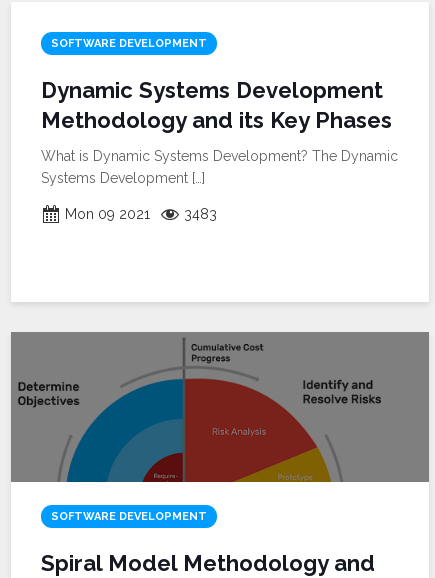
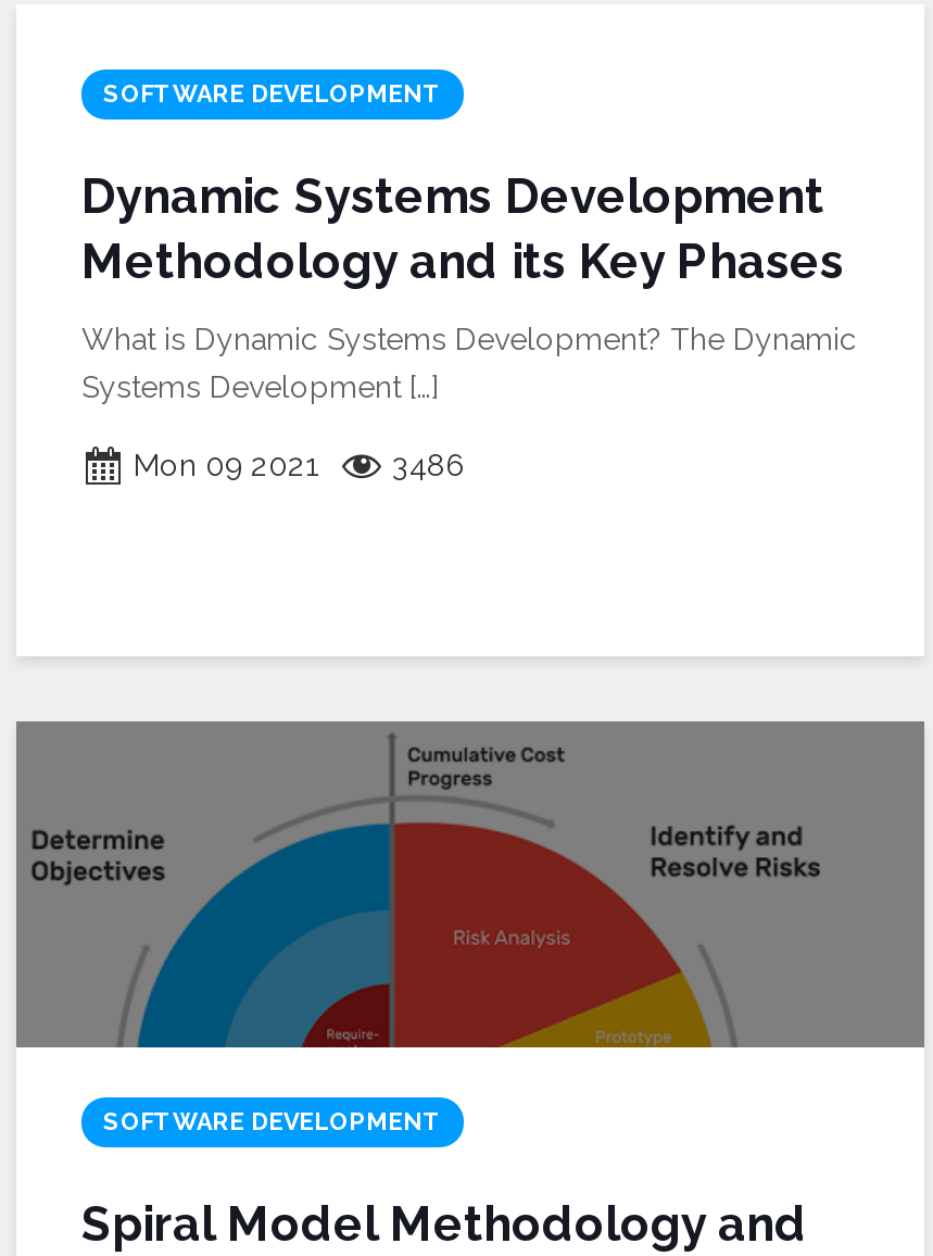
[61,206,217,222] Mon 09 2021 3483 -> [125,448,466,482] Mon 09 2021 3486

